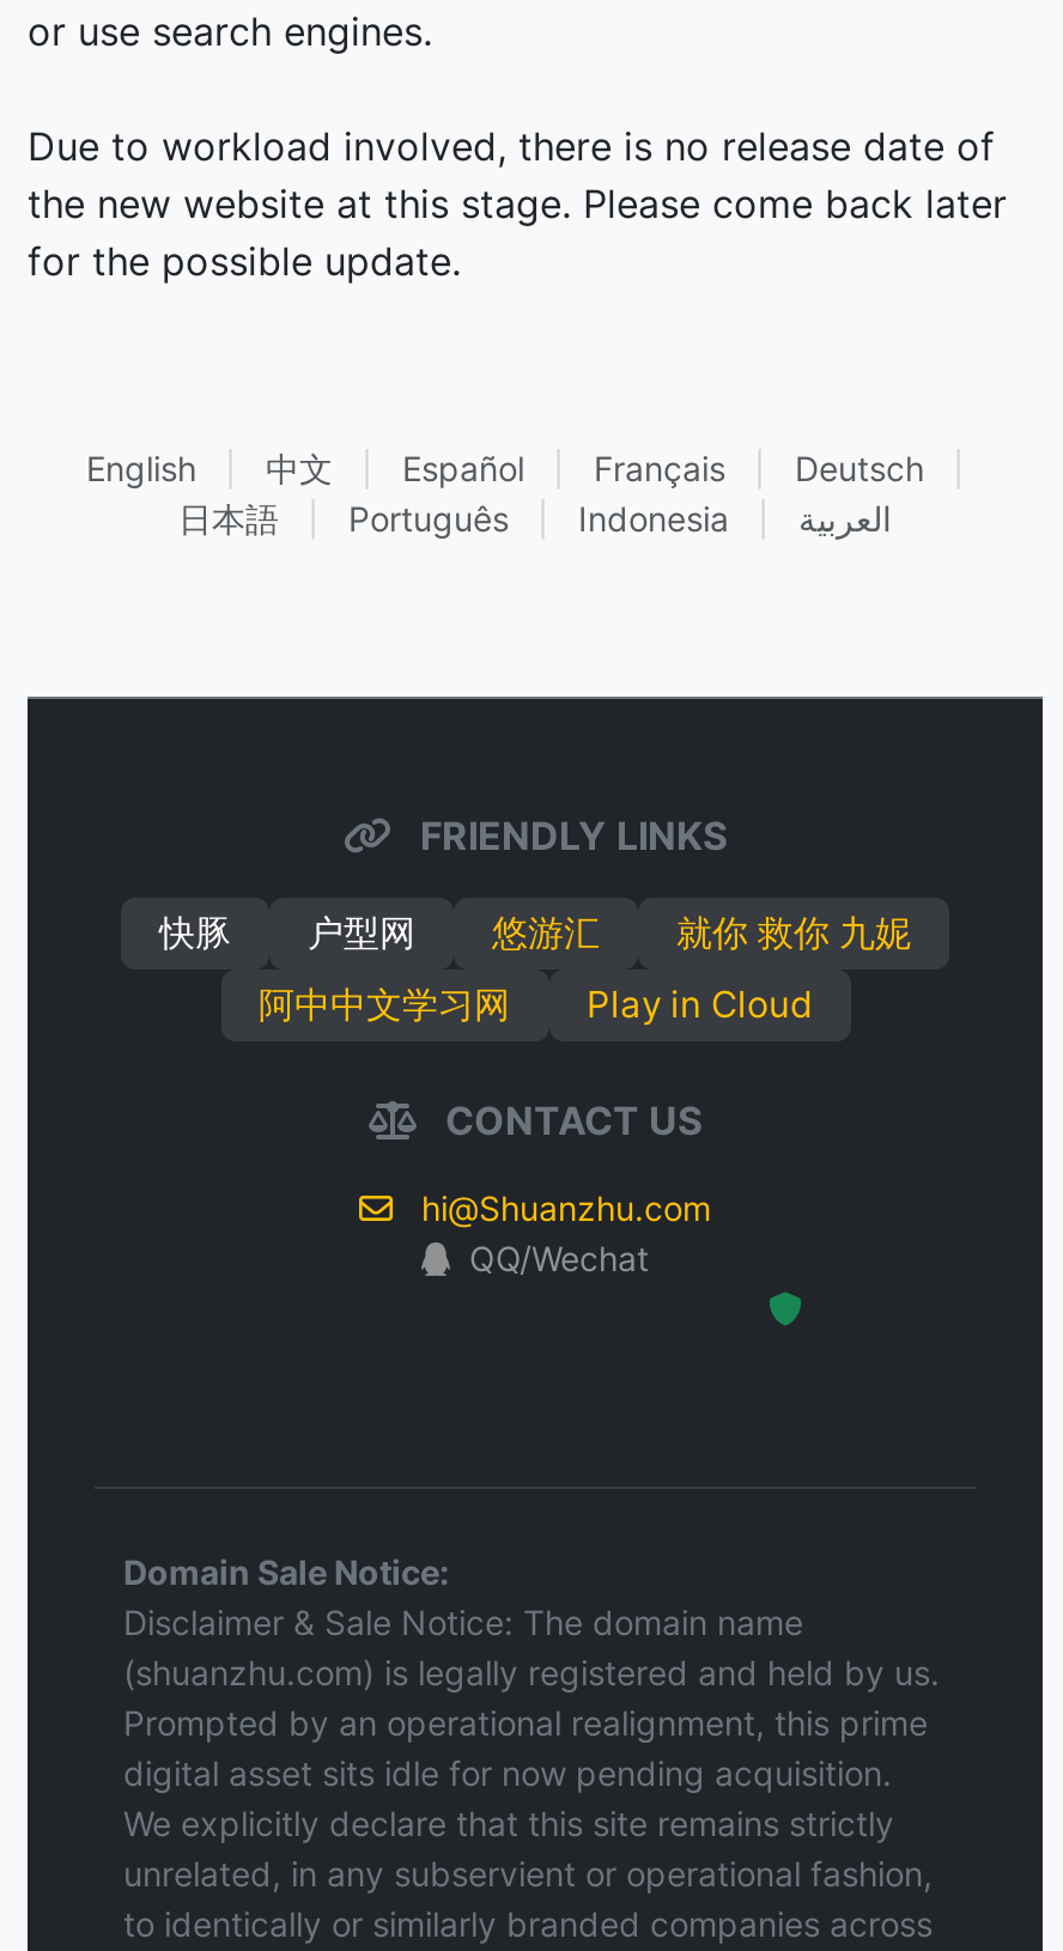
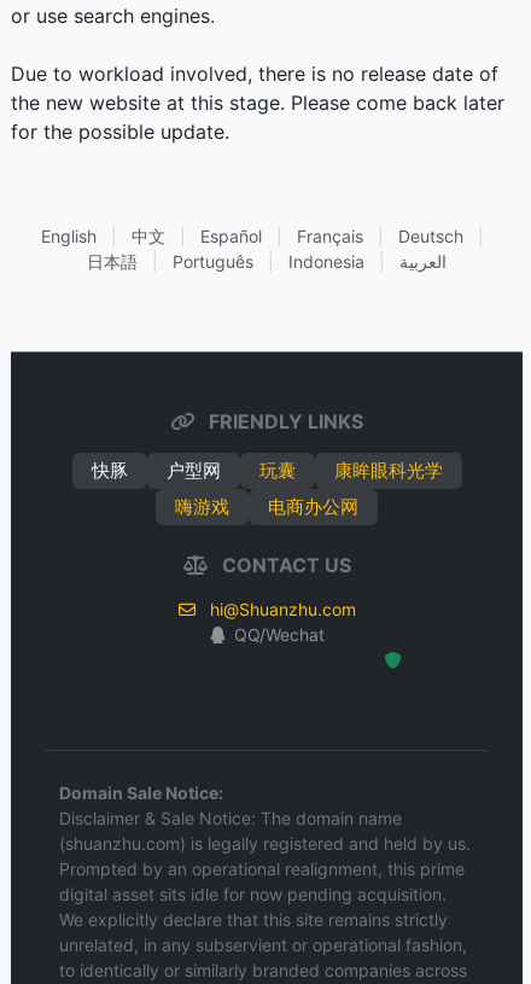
[492,910,911,955] 悠游汇 | 就你 救你 九妮 -> [259,459,442,482] 玩囊 | 康眸眼科光学
[259,981,812,1027] 阿中中文学习网 | Play in Cloud -> [175,495,358,518] 嗨游戏 | 电商办公网

